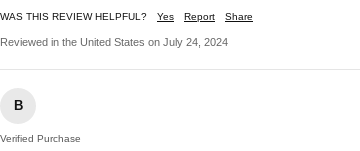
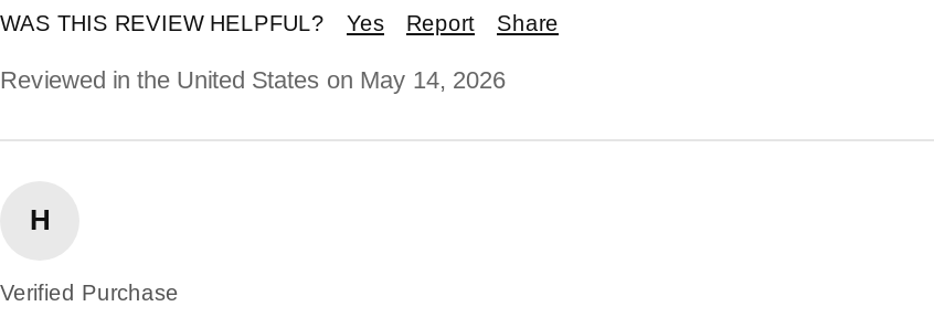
[0,36,228,48] Reviewed in the United States on July 24, 2024 -> [0,66,506,92] Reviewed in the United States on May 14, 2026
[13,98,22,113] B -> [30,203,50,236] H

